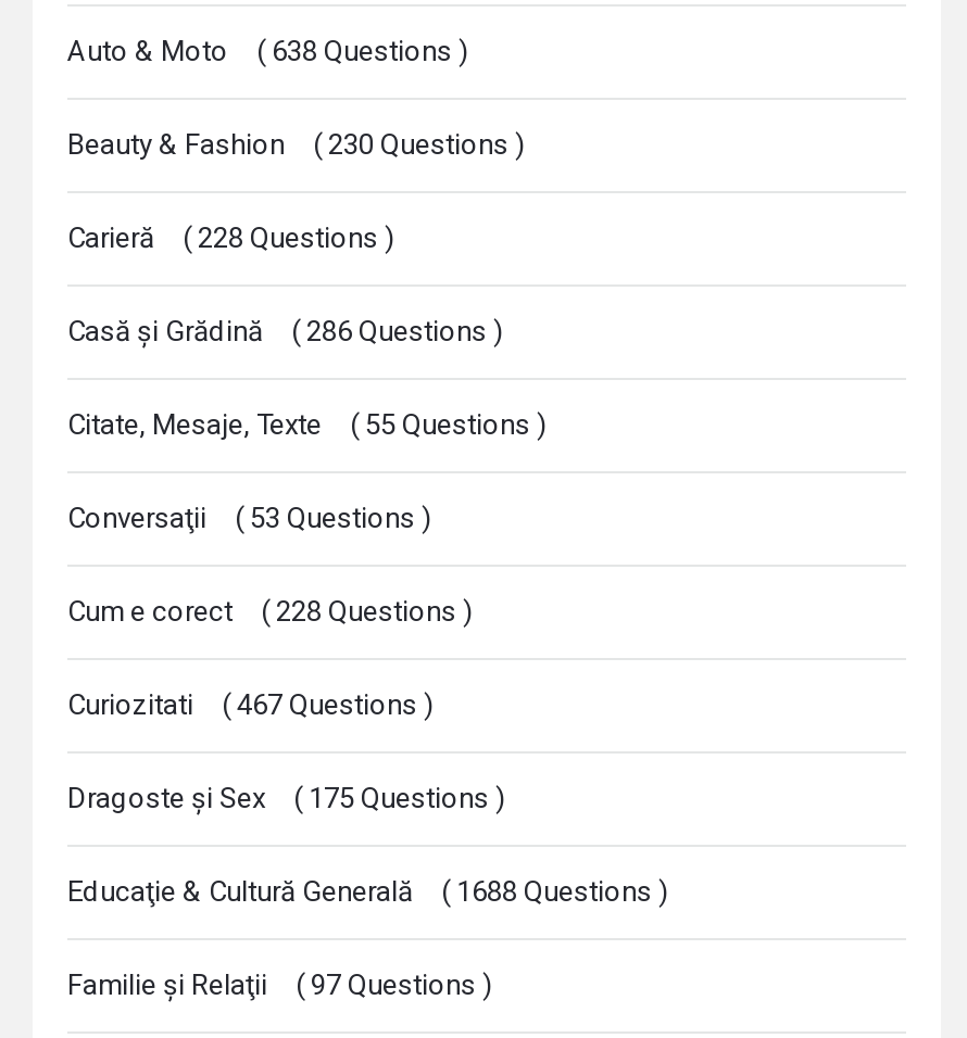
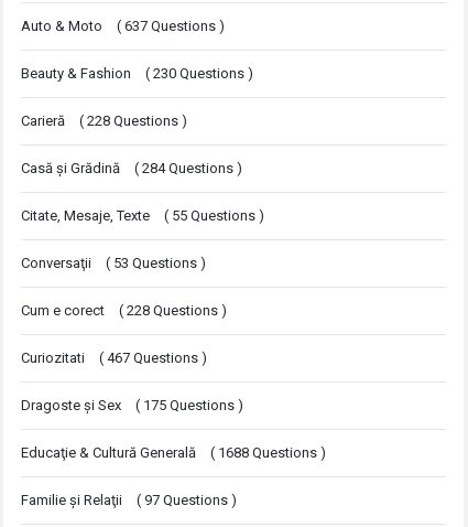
[67,35,469,67] Auto & Moto ( 638 Questions ) -> [21,18,225,34] Auto & Moto ( 637 Questions )
[67,315,504,347] Casă şi Grădină ( 286 Questions ) -> [21,160,242,176] Casă şi Grădină ( 284 Questions )

